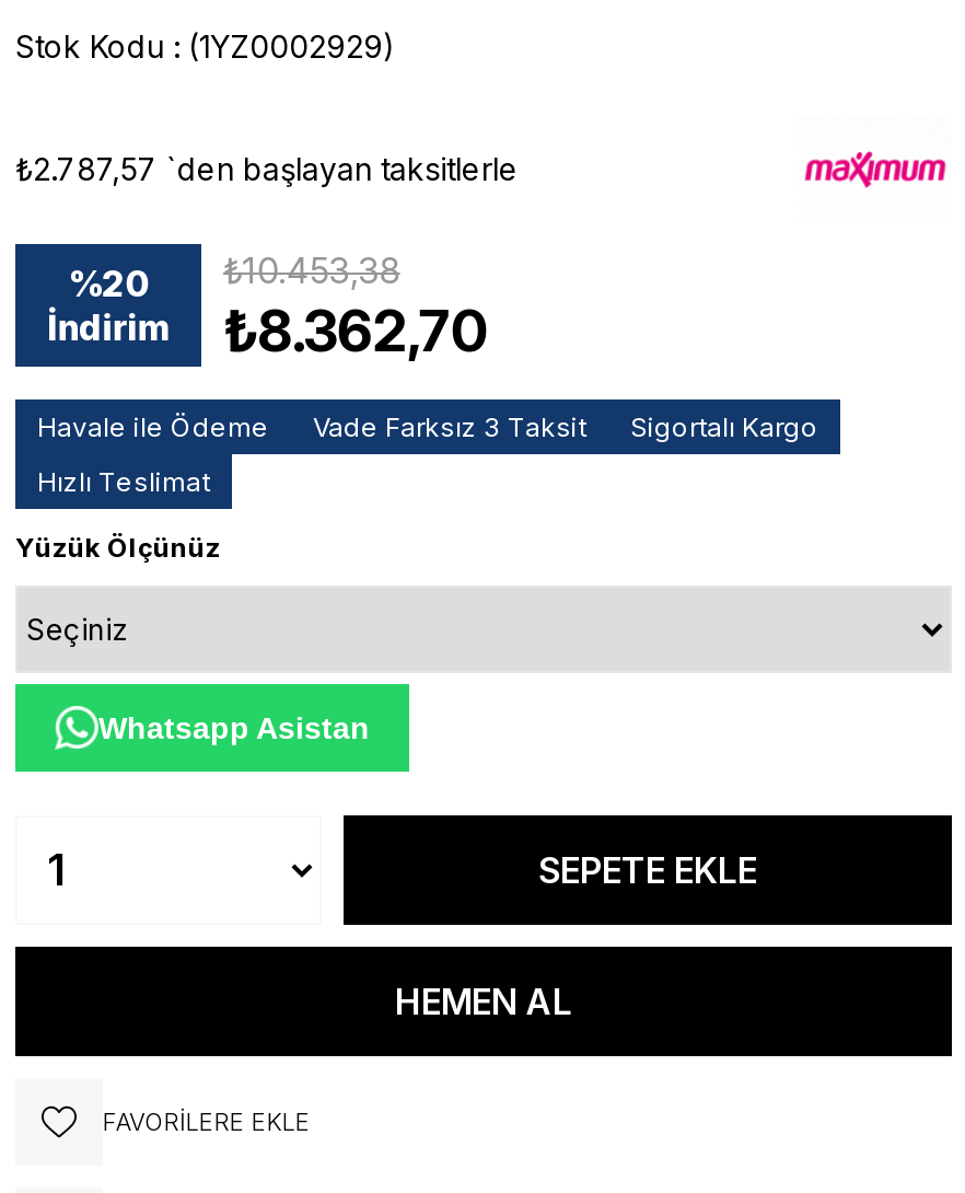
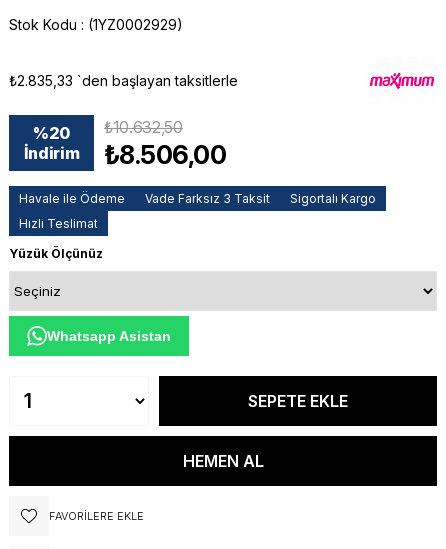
[15,150,519,188] ₺2.787,57 `den başlayan taksitlerle -> [9,72,238,89] ₺2.835,33 `den başlayan taksitlerle
[68,250,400,306] %20 ₺10.453,38 -> [33,117,183,143] %20 ₺10.632,50
[47,298,486,366] İndirim ₺8.362,70 -> [24,139,226,170] İndirim ₺8.506,00

